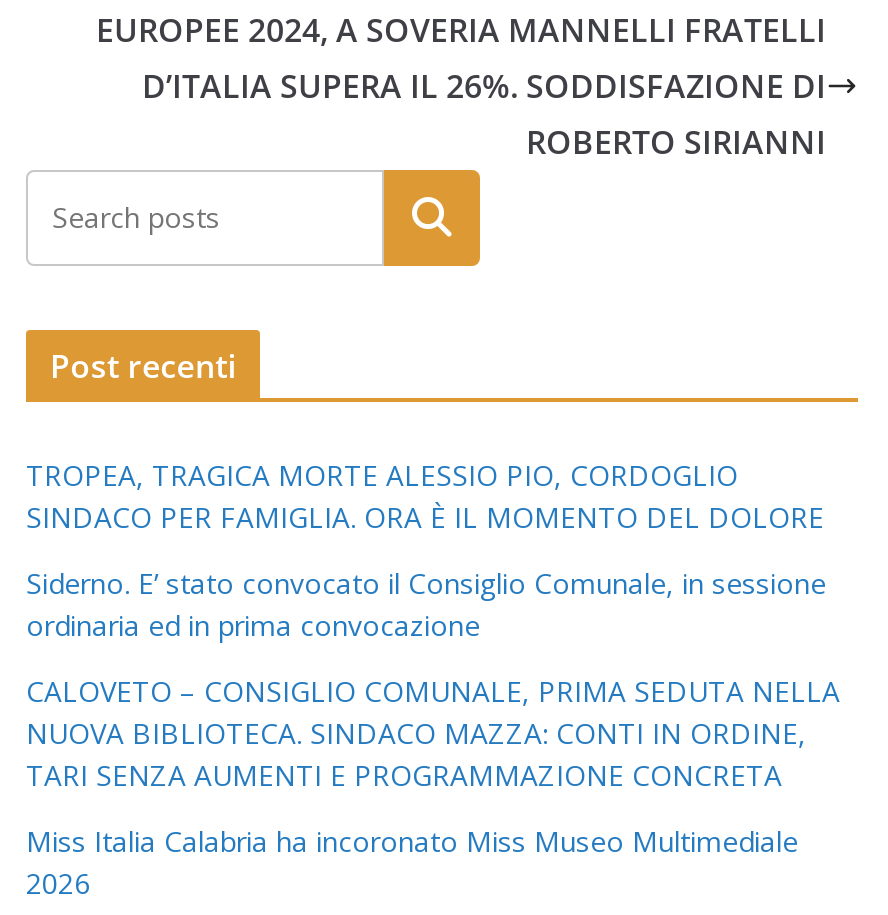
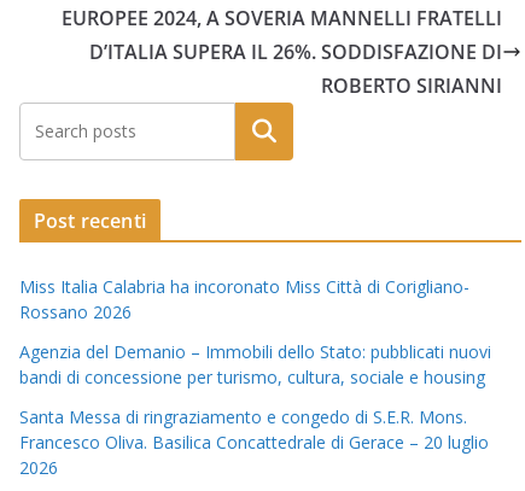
[26,456,840,860] TROPEA, TRAGICA MORTE ALESSIO PIO, CORDOGLIO | SINDACO PER FAMIGLIA. ORA È IL MOMENTO DEL DOLORE | Siderno. E’ stato convocato il Consiglio Comunale, in sessione | ordinaria ed in prima convocazione | CALOVETO – CONSIGLIO COMUNALE, PRIMA SEDUTA NELLA | NUOVA BIBLIOTECA. SINDACO MAZZA: CONTI IN ORDINE, | TARI SENZA AUMENTI E PROGRAMMAZIONE CONCRETA | Miss Italia Calabria ha incoronato Miss Museo Multimediale -> [19,275,491,453] Miss Italia Calabria ha incoronato Miss Città di Corigliano- | Rossano 2026 | Agenzia del Demanio – Immobili dello Stato: pubblicati nuovi | bandi di concessione per turismo, cultura, sociale e housing | Santa Messa di ringraziamento e congedo di S.E.R. Mons. | Francesco Oliva. Basilica Concattedrale di Gerace – 20 luglio

